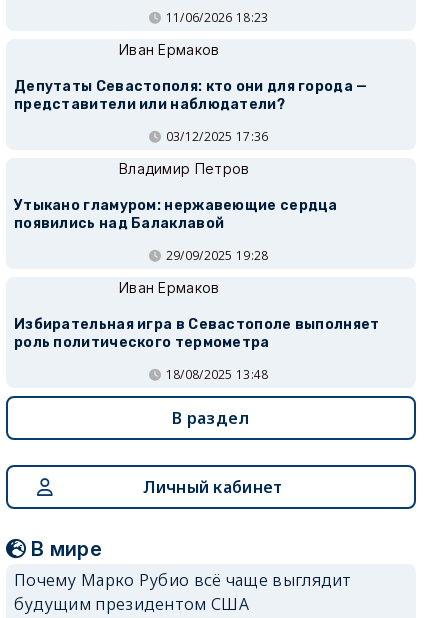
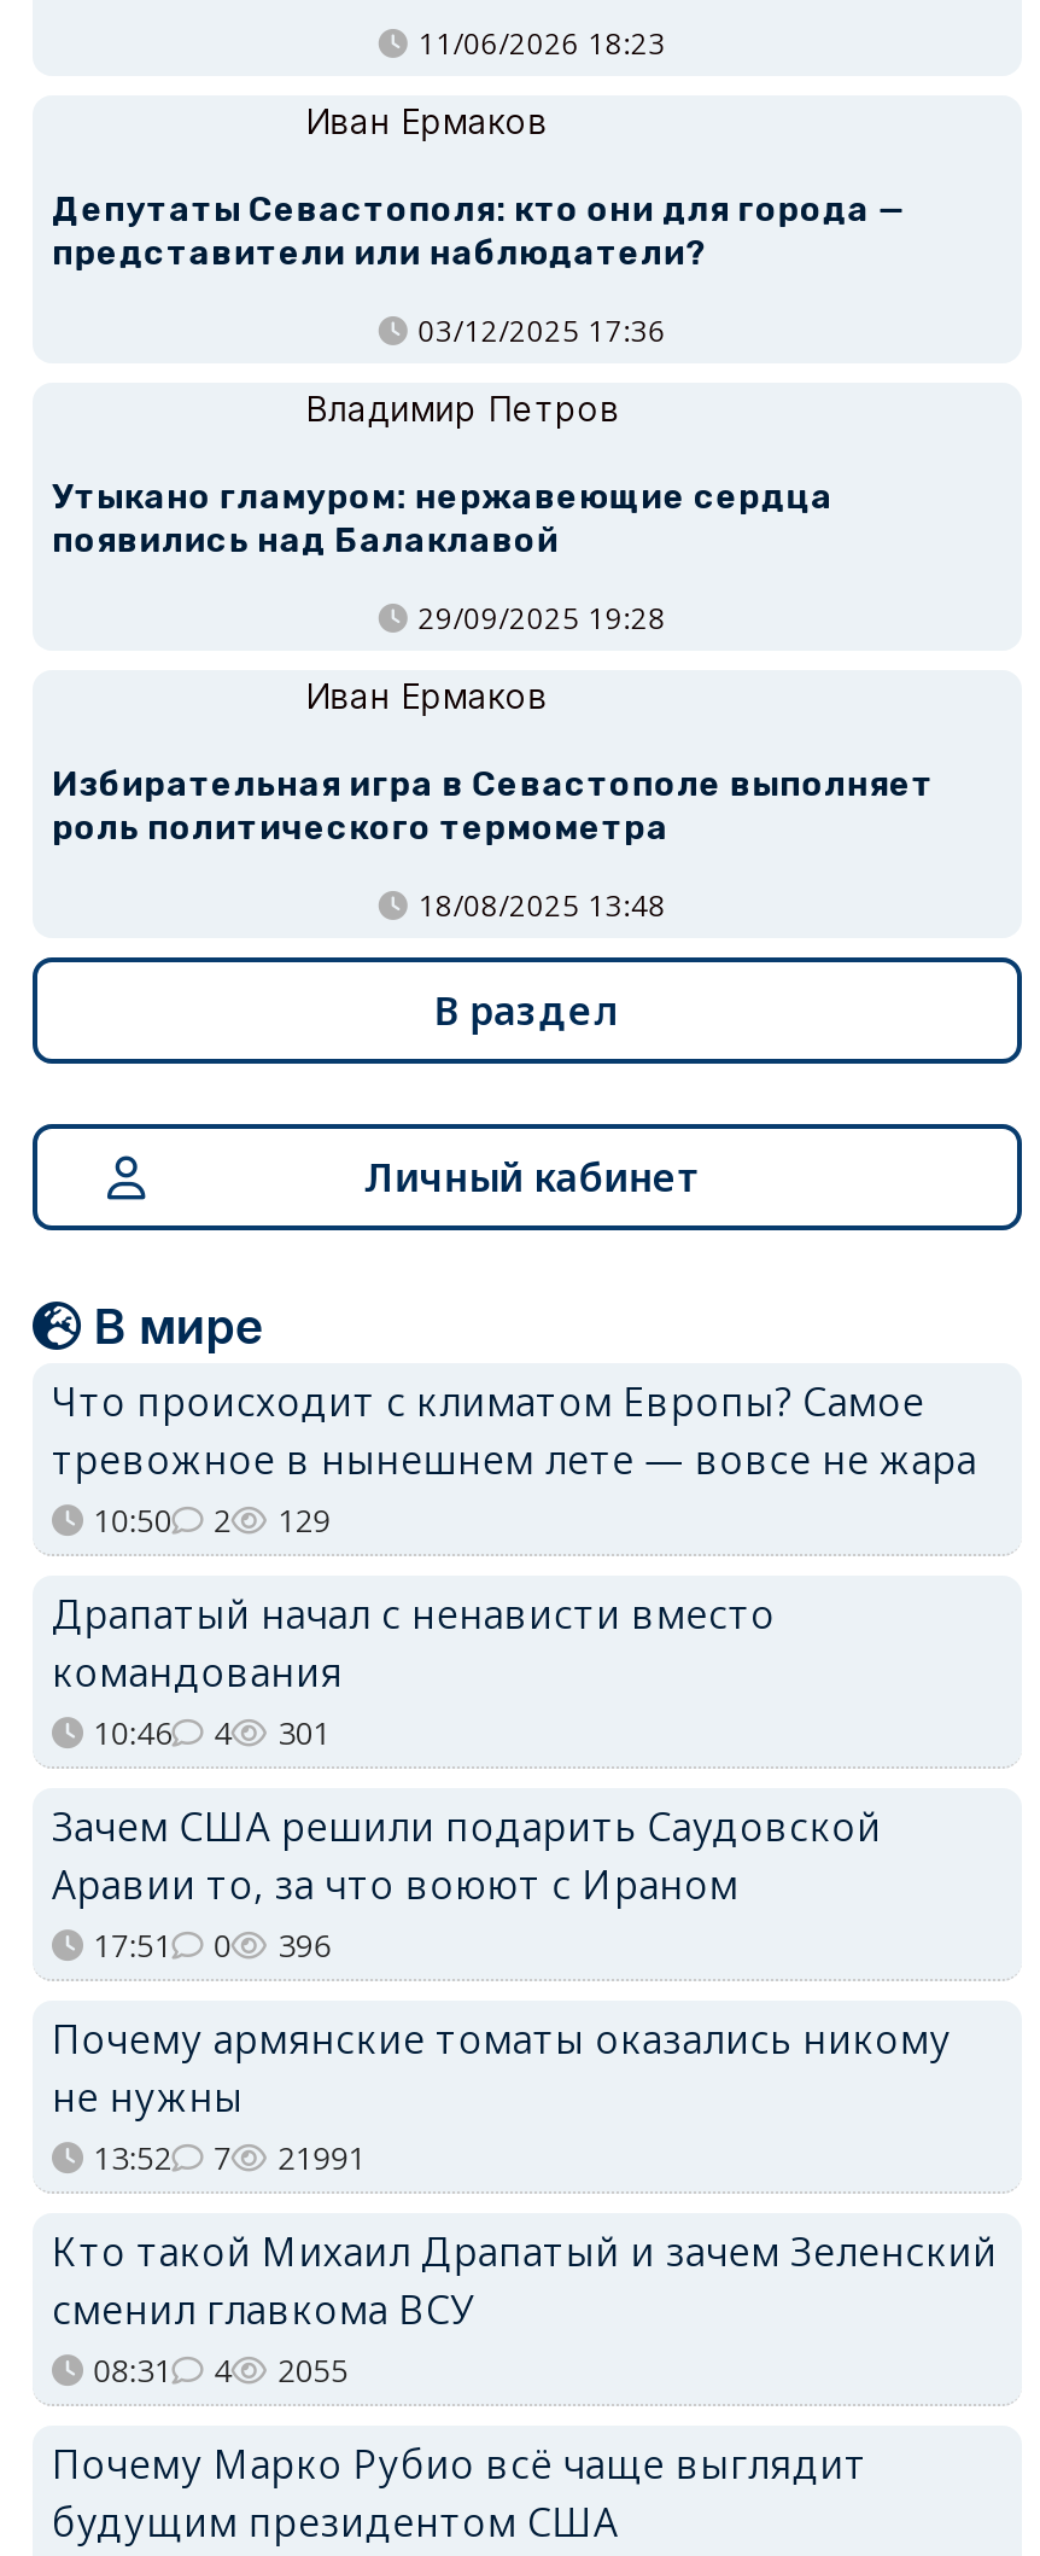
none -> [52,1375,998,2392] Что происходит с климатом Европы? Самое | тревожное в нынешнем лете — вовсе не жара | 10:50 | 2 | 129 | Драпатый начал с ненависти вместо | командования | 10:46 | 4 | 301 | Зачем США решили подарить Саудовской | Аравии то, за что воюют с Ираном | 17:51 | 0 | 396 | Почему армянские томаты оказались никому | не нужны | 13:52 | 7 | 21991 | Кто такой Михаил Драпатый и зачем Зеленский | сменил главкома ВСУ | 08:31 | 4 | 2055

